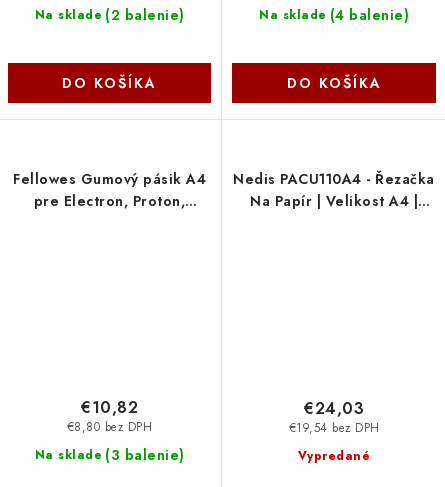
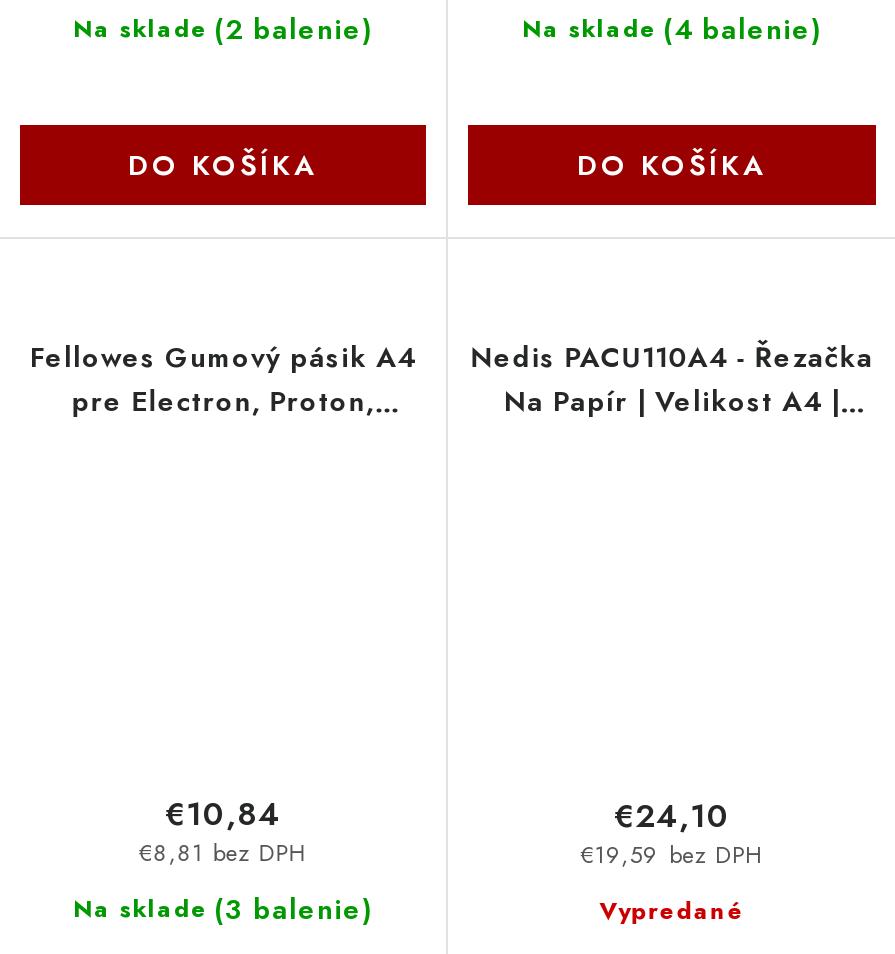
[81,396,138,419] €10,82 -> [165,791,281,837] €10,84
[304,396,364,419] €24,03 -> [614,792,730,838] €24,10
[67,419,152,435] €8,80 bez DPH -> [138,838,308,870] €8,81 bez DPH
[288,420,379,436] €19,54 bez DPH -> [580,839,764,871] €19,59 bez DPH

